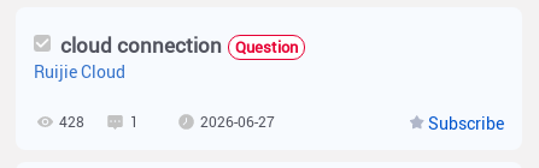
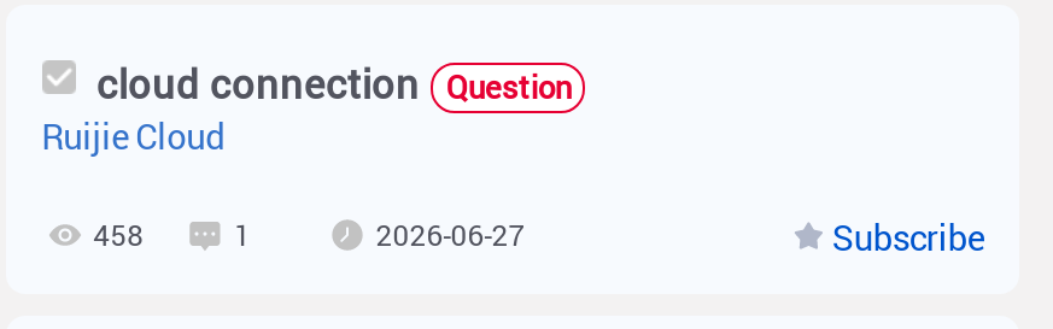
[59,111,85,131] 428 -> [93,215,144,254] 458

